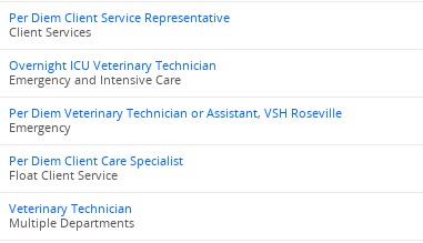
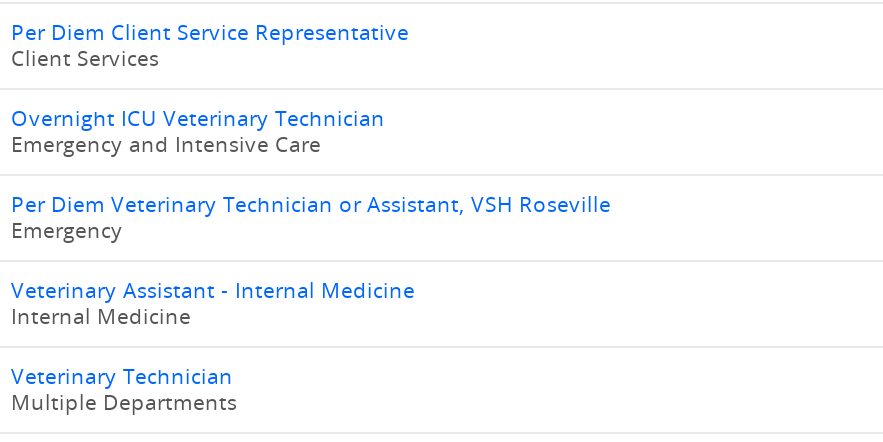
[9,153,183,183] Per Diem Client Care Specialist | Float Client Service -> [11,276,415,330] Veterinary Assistant - Internal Medicine | Internal Medicine

